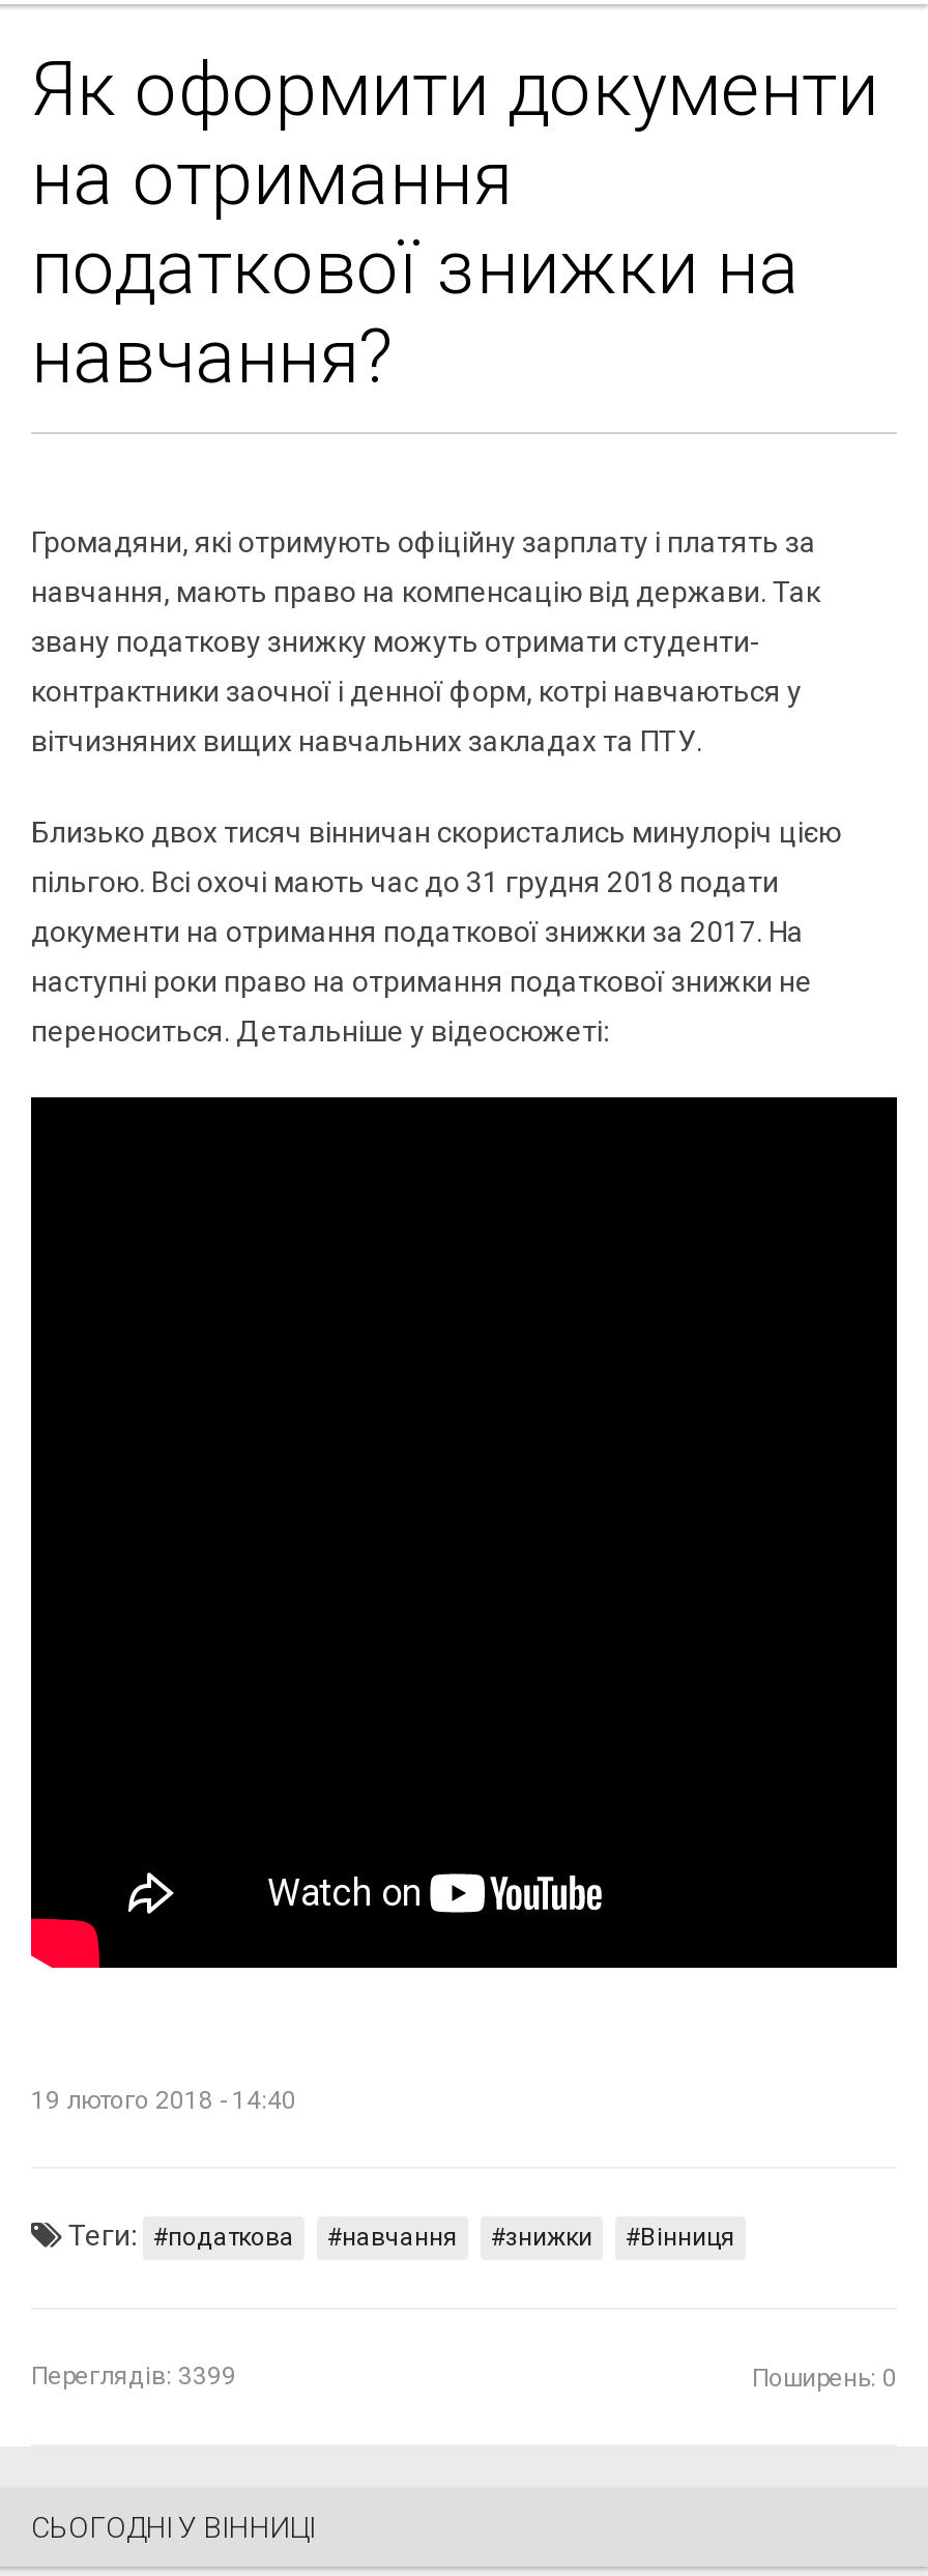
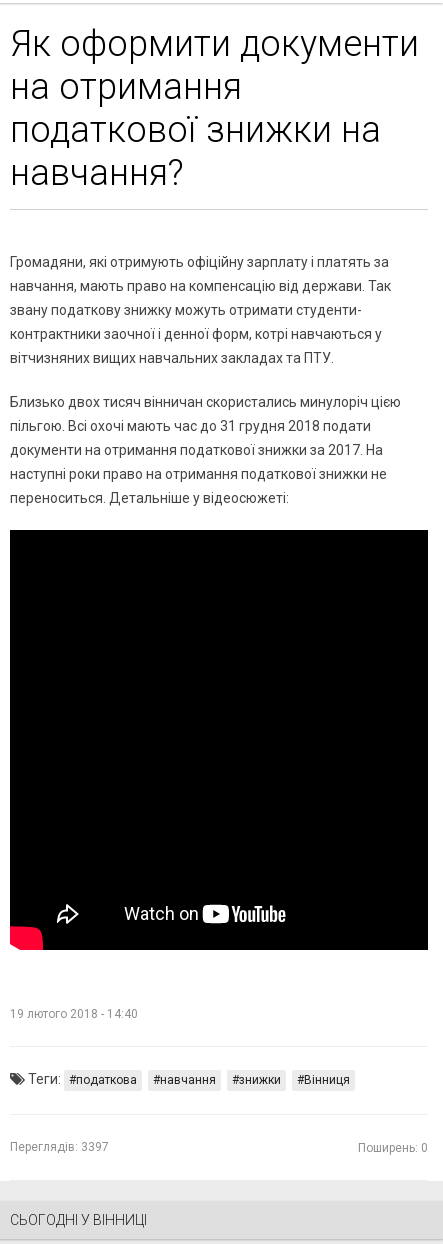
[31,2361,236,2390] Переглядів: 3399 -> [10,1140,109,1154] Переглядів: 3397

